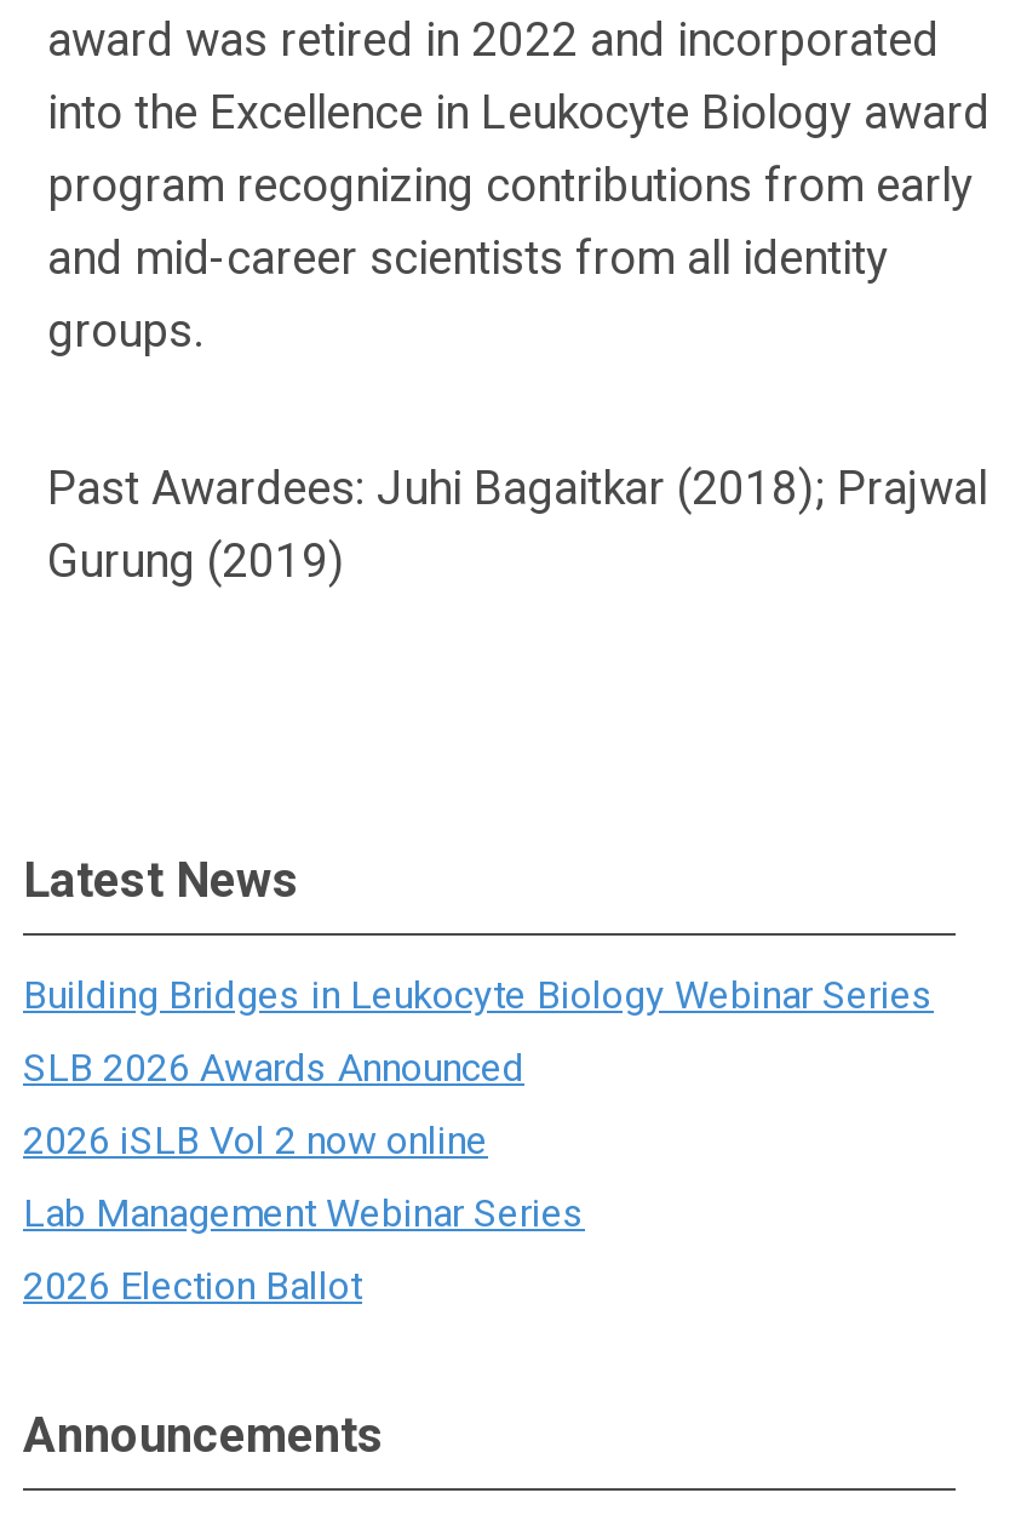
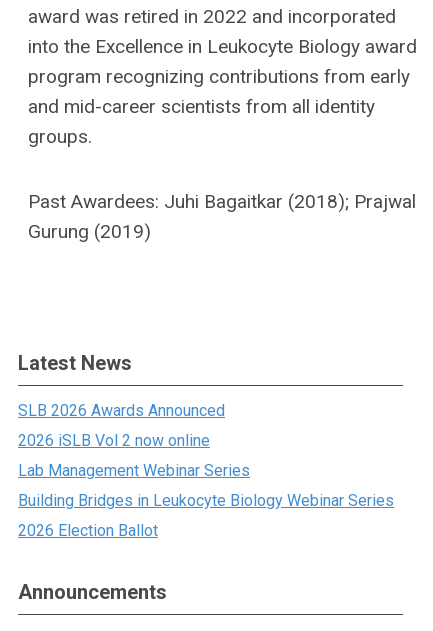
moved [23,972,934,1018] -> [18,491,394,510]: Building Bridges in Leukocyte Biology Webinar Series
moved [23,1045,585,1236] -> [18,401,250,480]: SLB 2026 Awards Announced | 2026 iSLB Vol 2 now online | Lab Management Webinar Series

